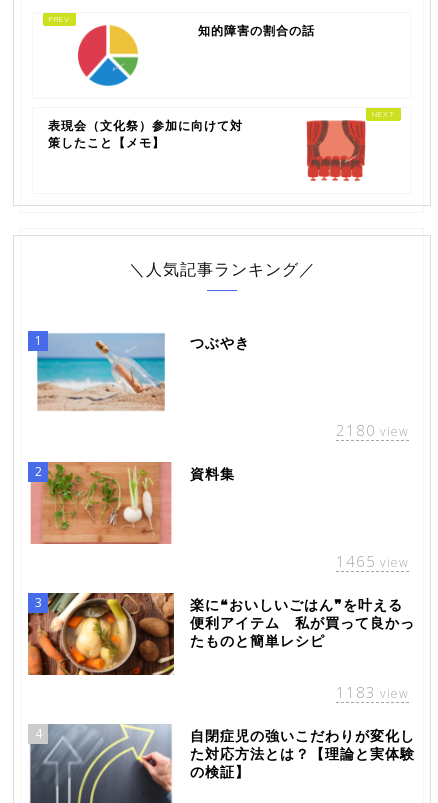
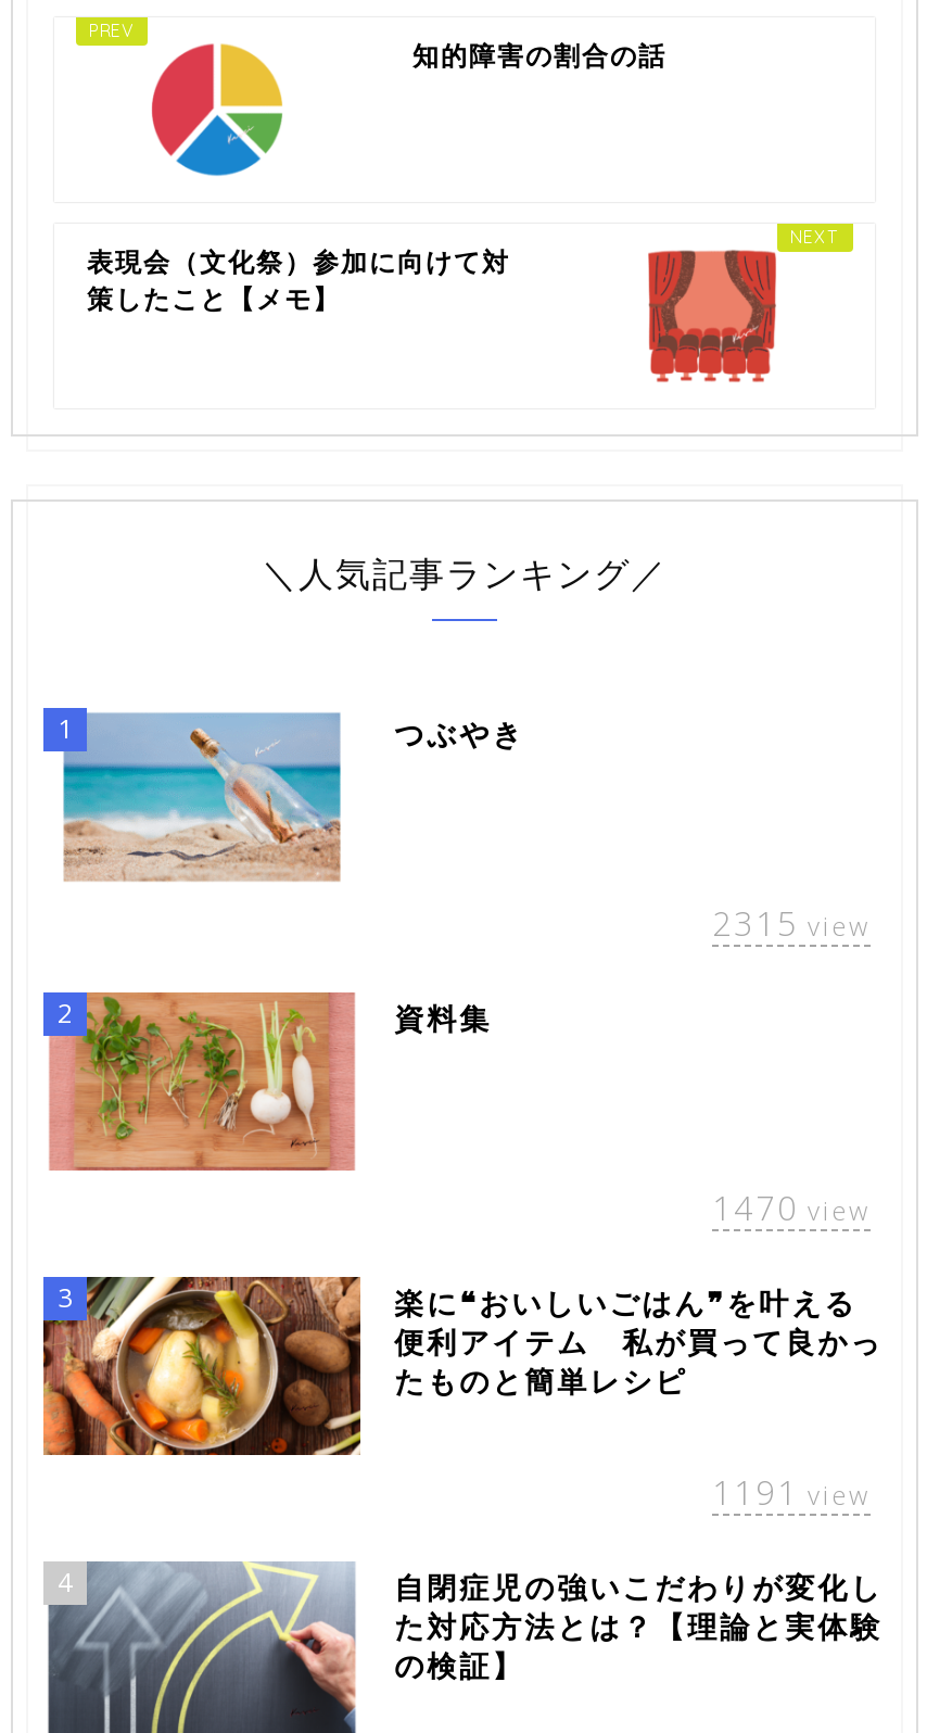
[336,420,409,440] 2180 view -> [712,901,871,945] 2315 view
[336,551,409,571] 1465 view -> [712,1186,871,1229] 1470 view
[336,682,409,702] 1183 view -> [712,1470,871,1513] 1191 view

